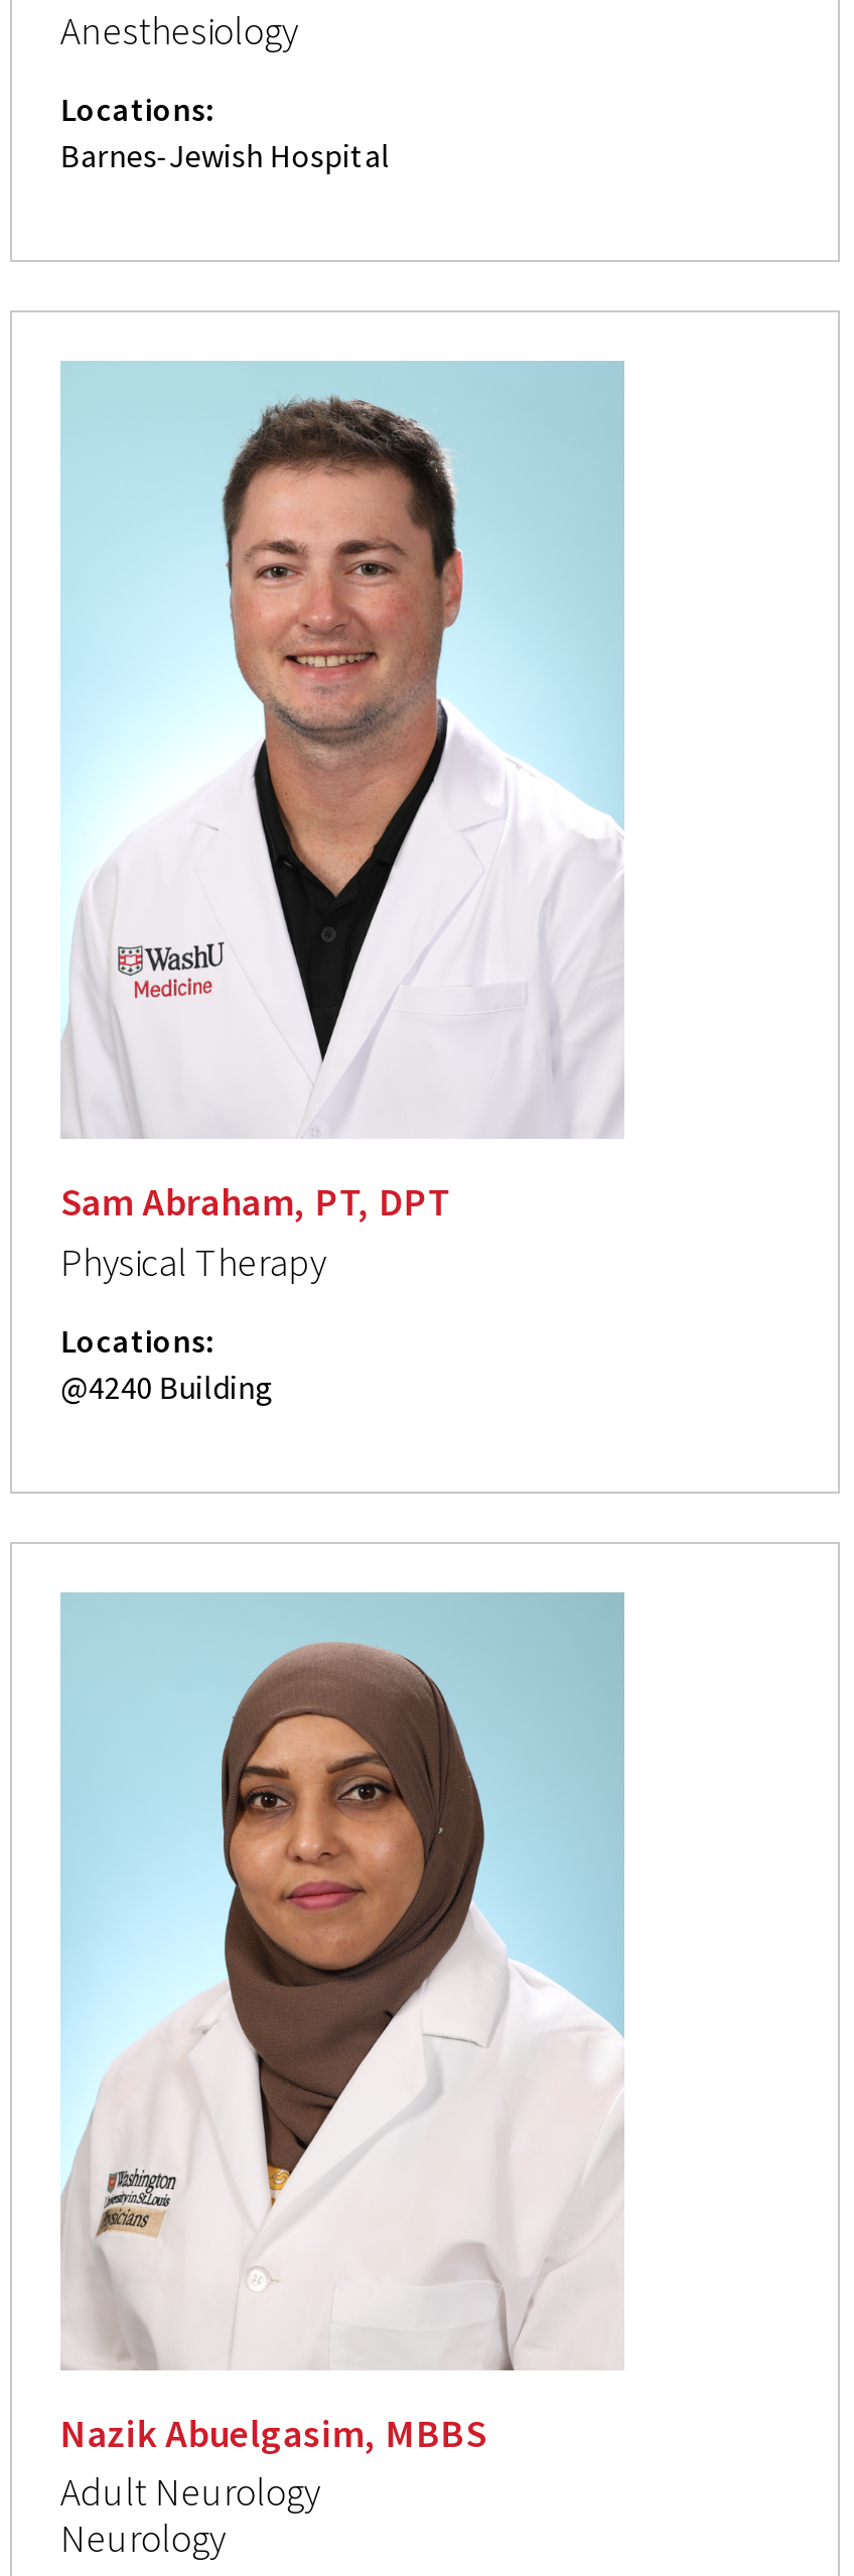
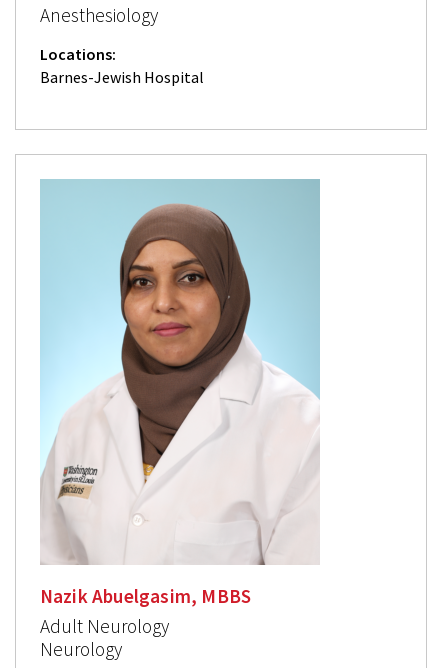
[60,395,624,1406] [image] | Sam Abraham, PT, DPT | Physical Therapy | Locations: | @4240 Building -> none

